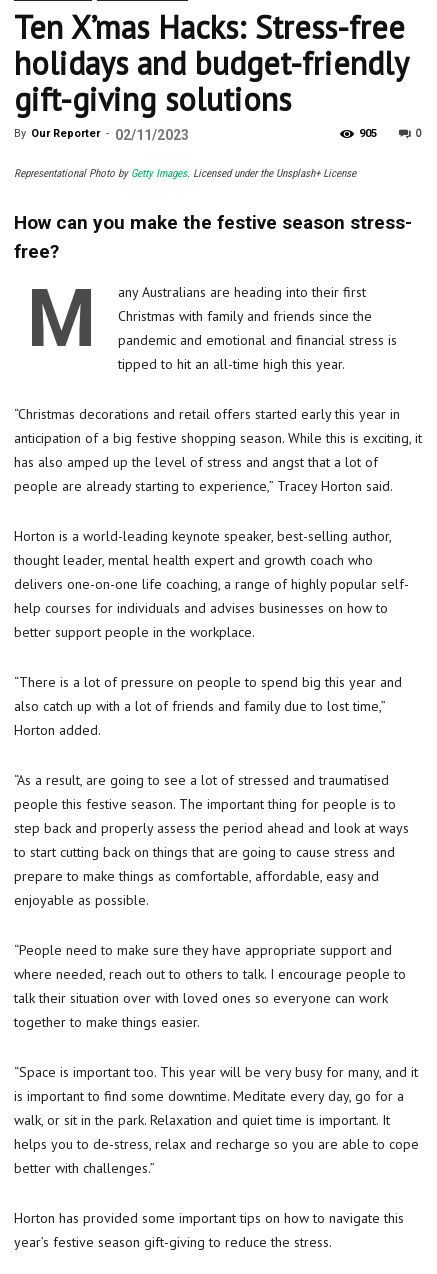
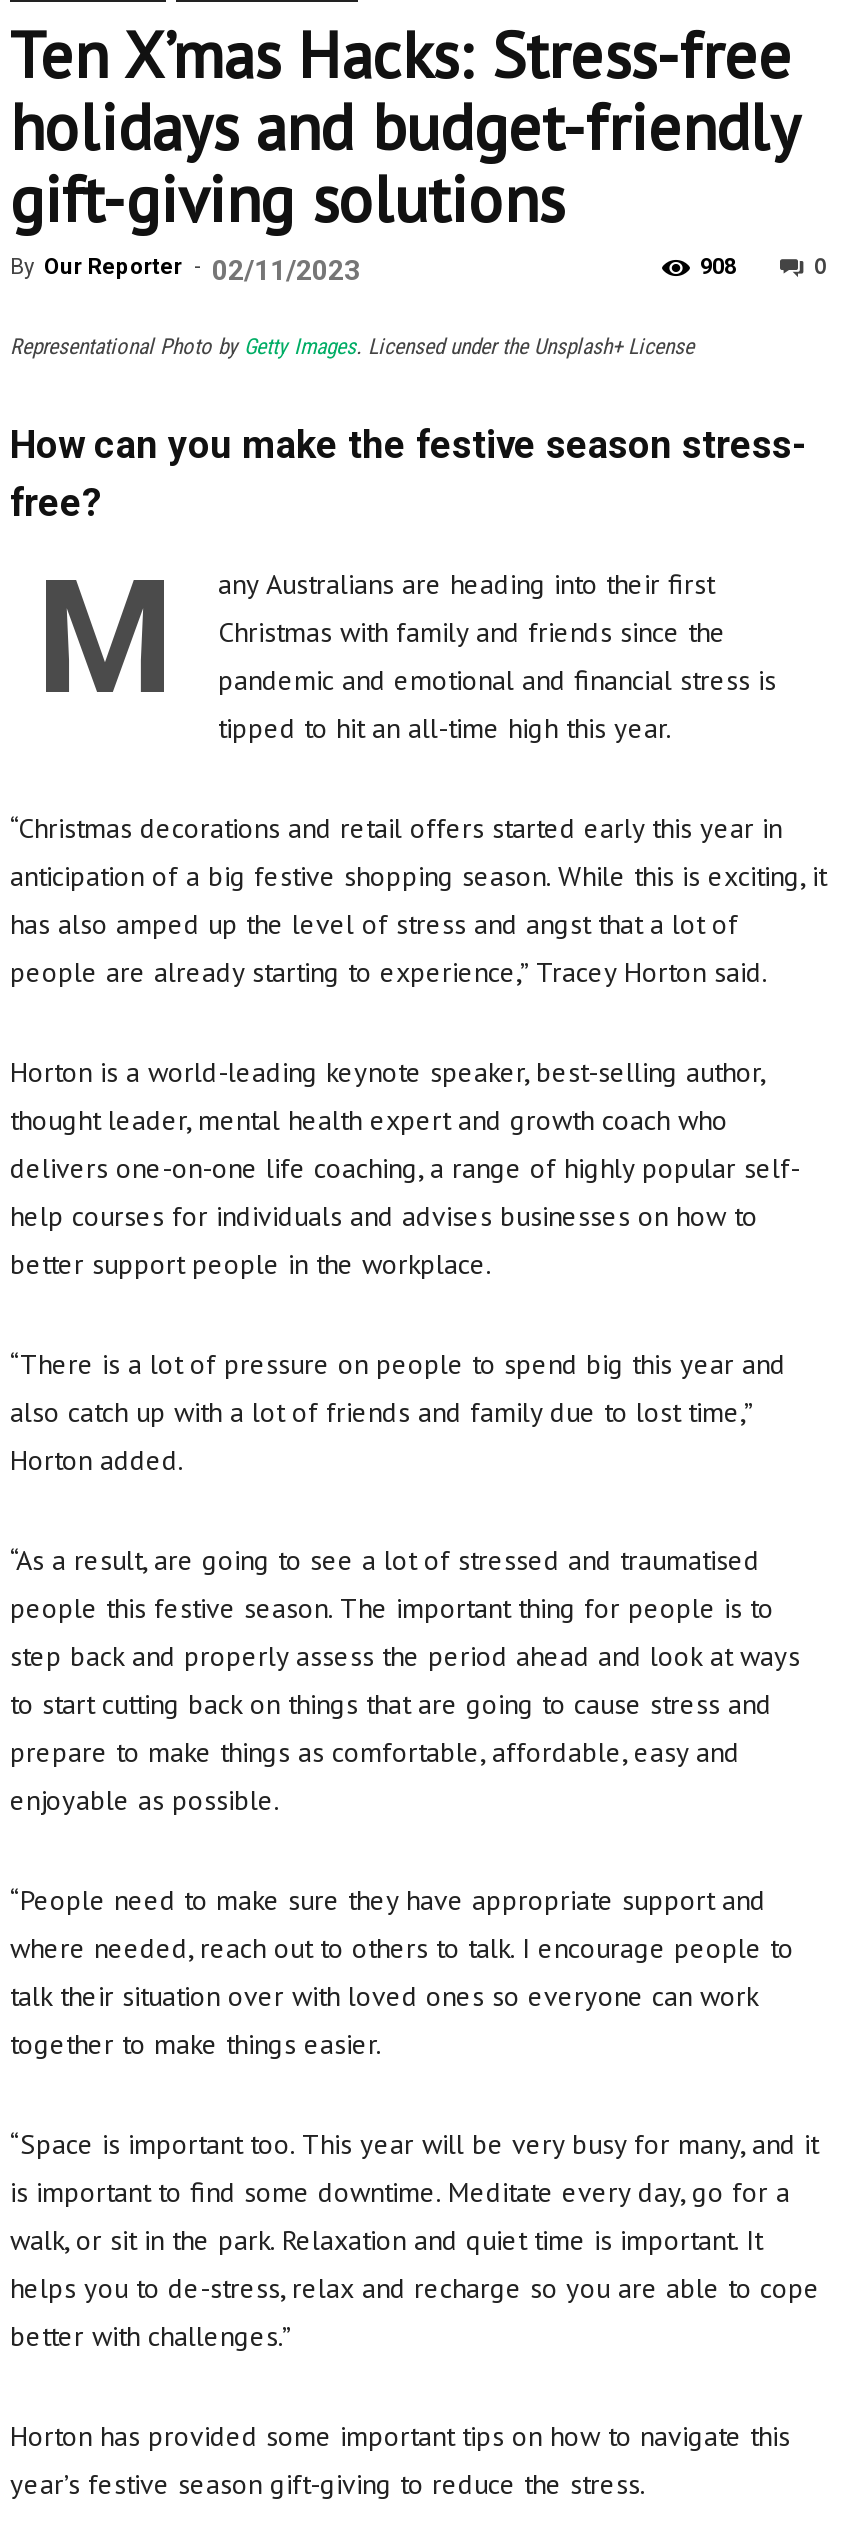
[359,127,377,140] 905 -> [700,254,736,280] 908

